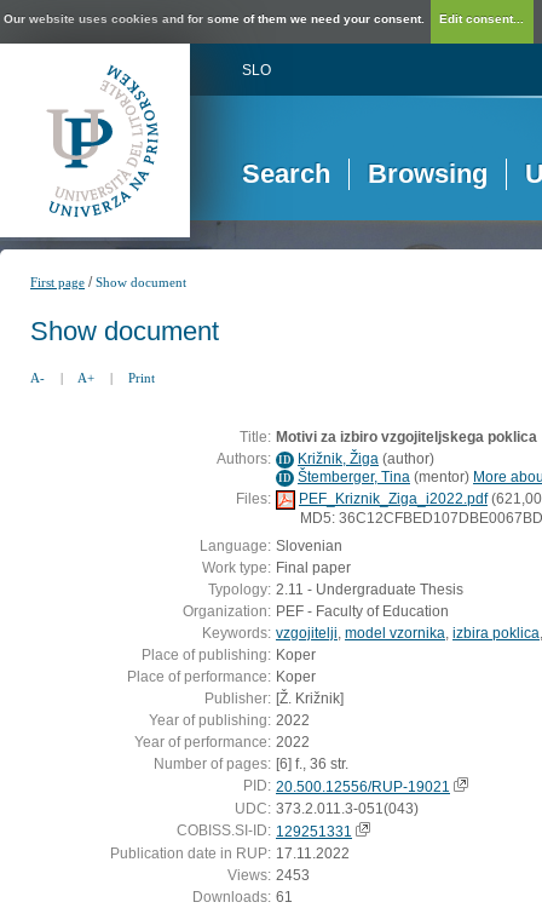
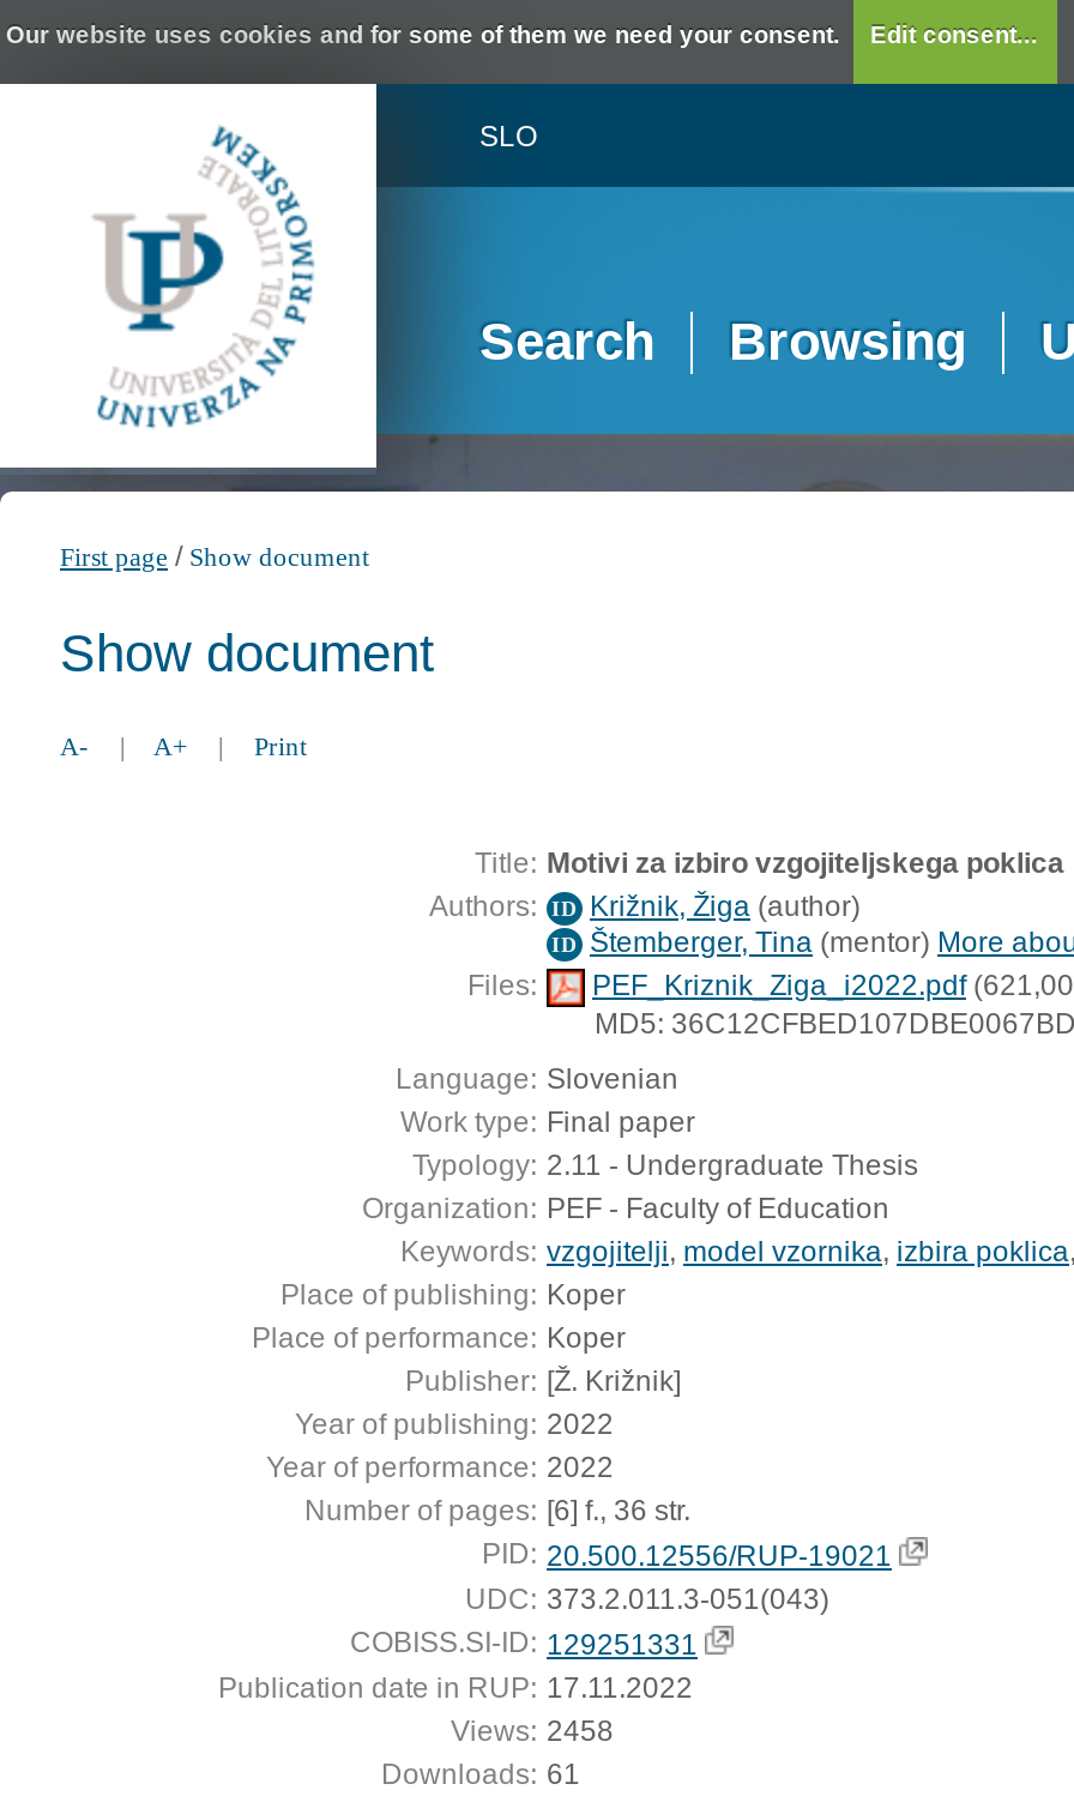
[227,866,310,883] Views: 2453 -> [451,1713,614,1747] Views: 2458

